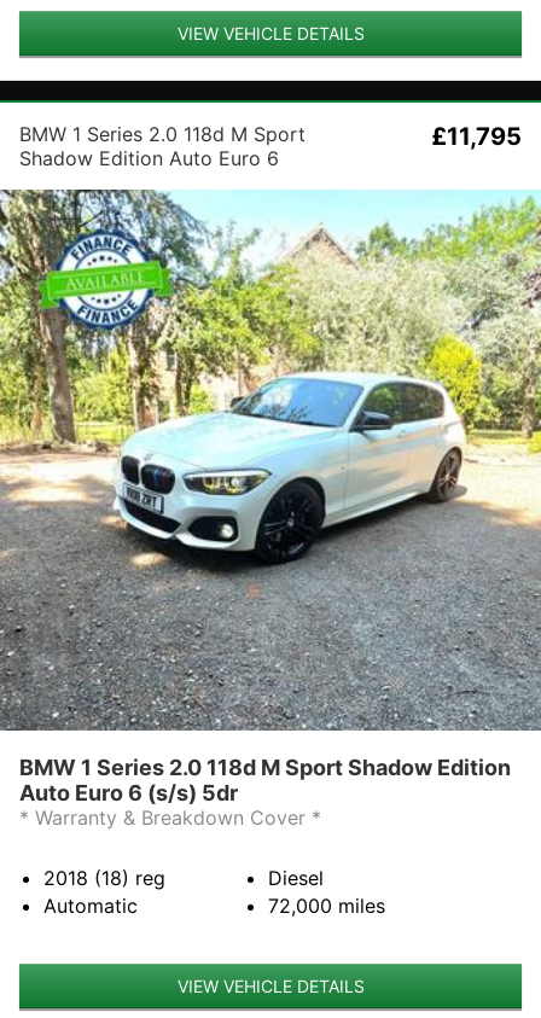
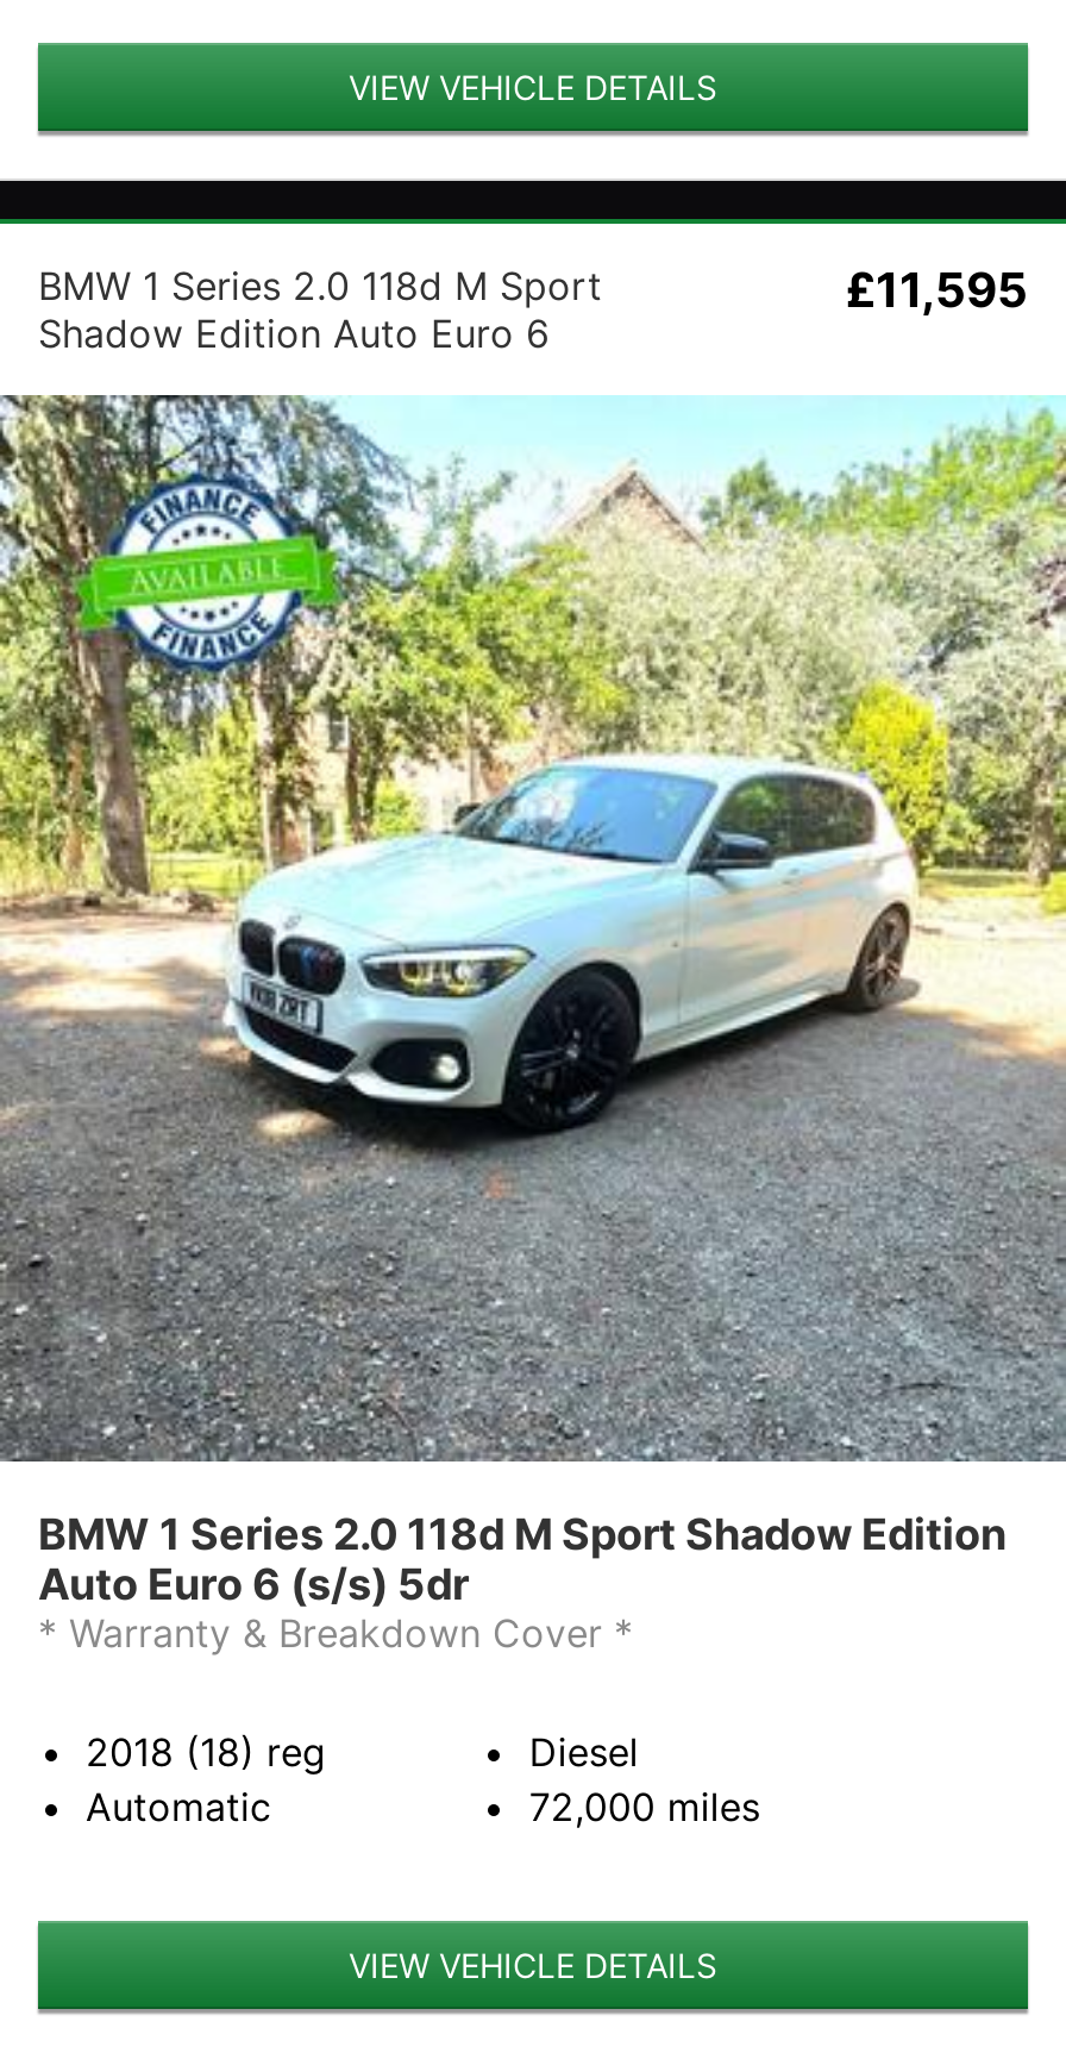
[431,122,522,151] £11,795 -> [845,262,1028,319] £11,595

